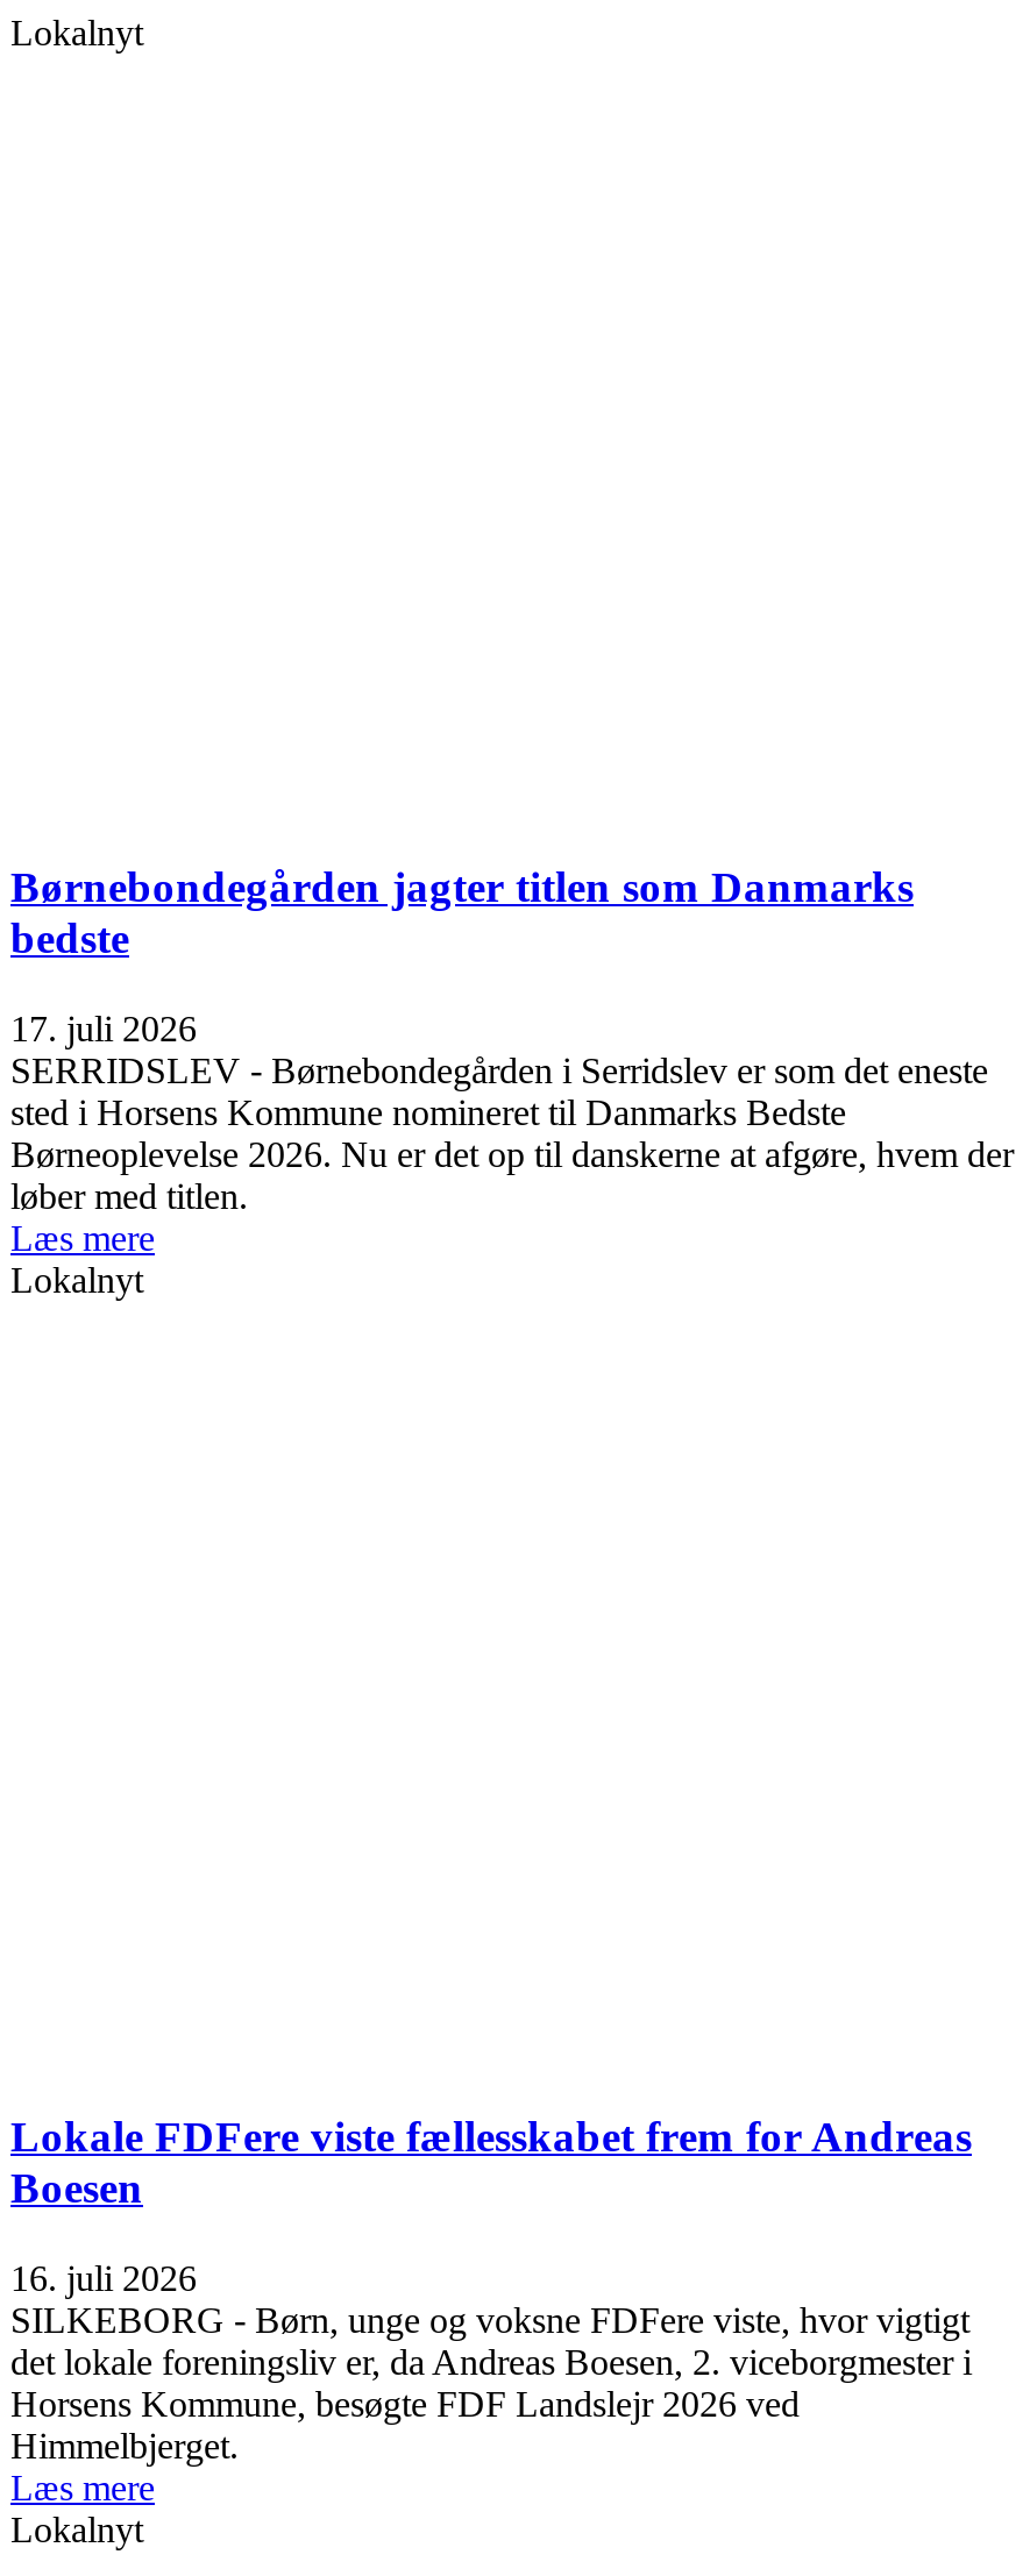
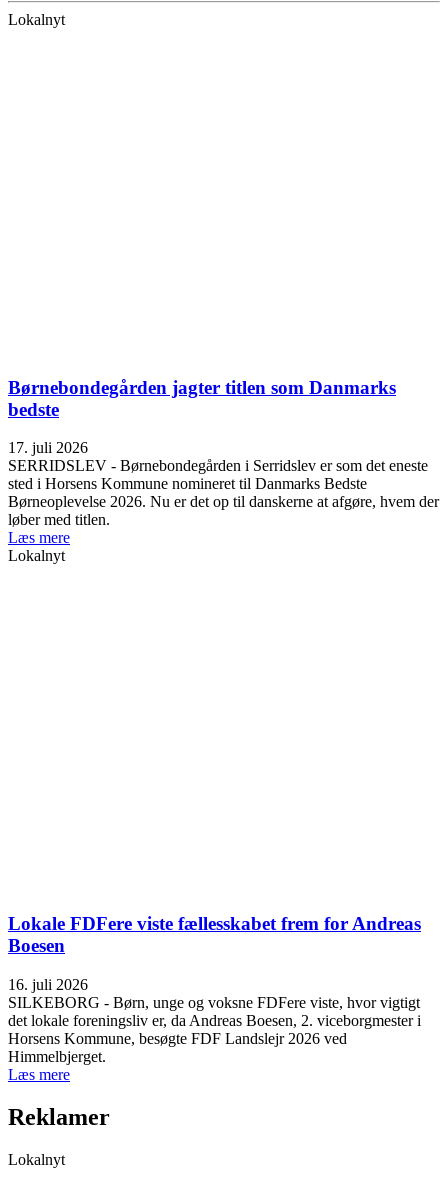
none -> [8,1104,110,1130] Reklamer

